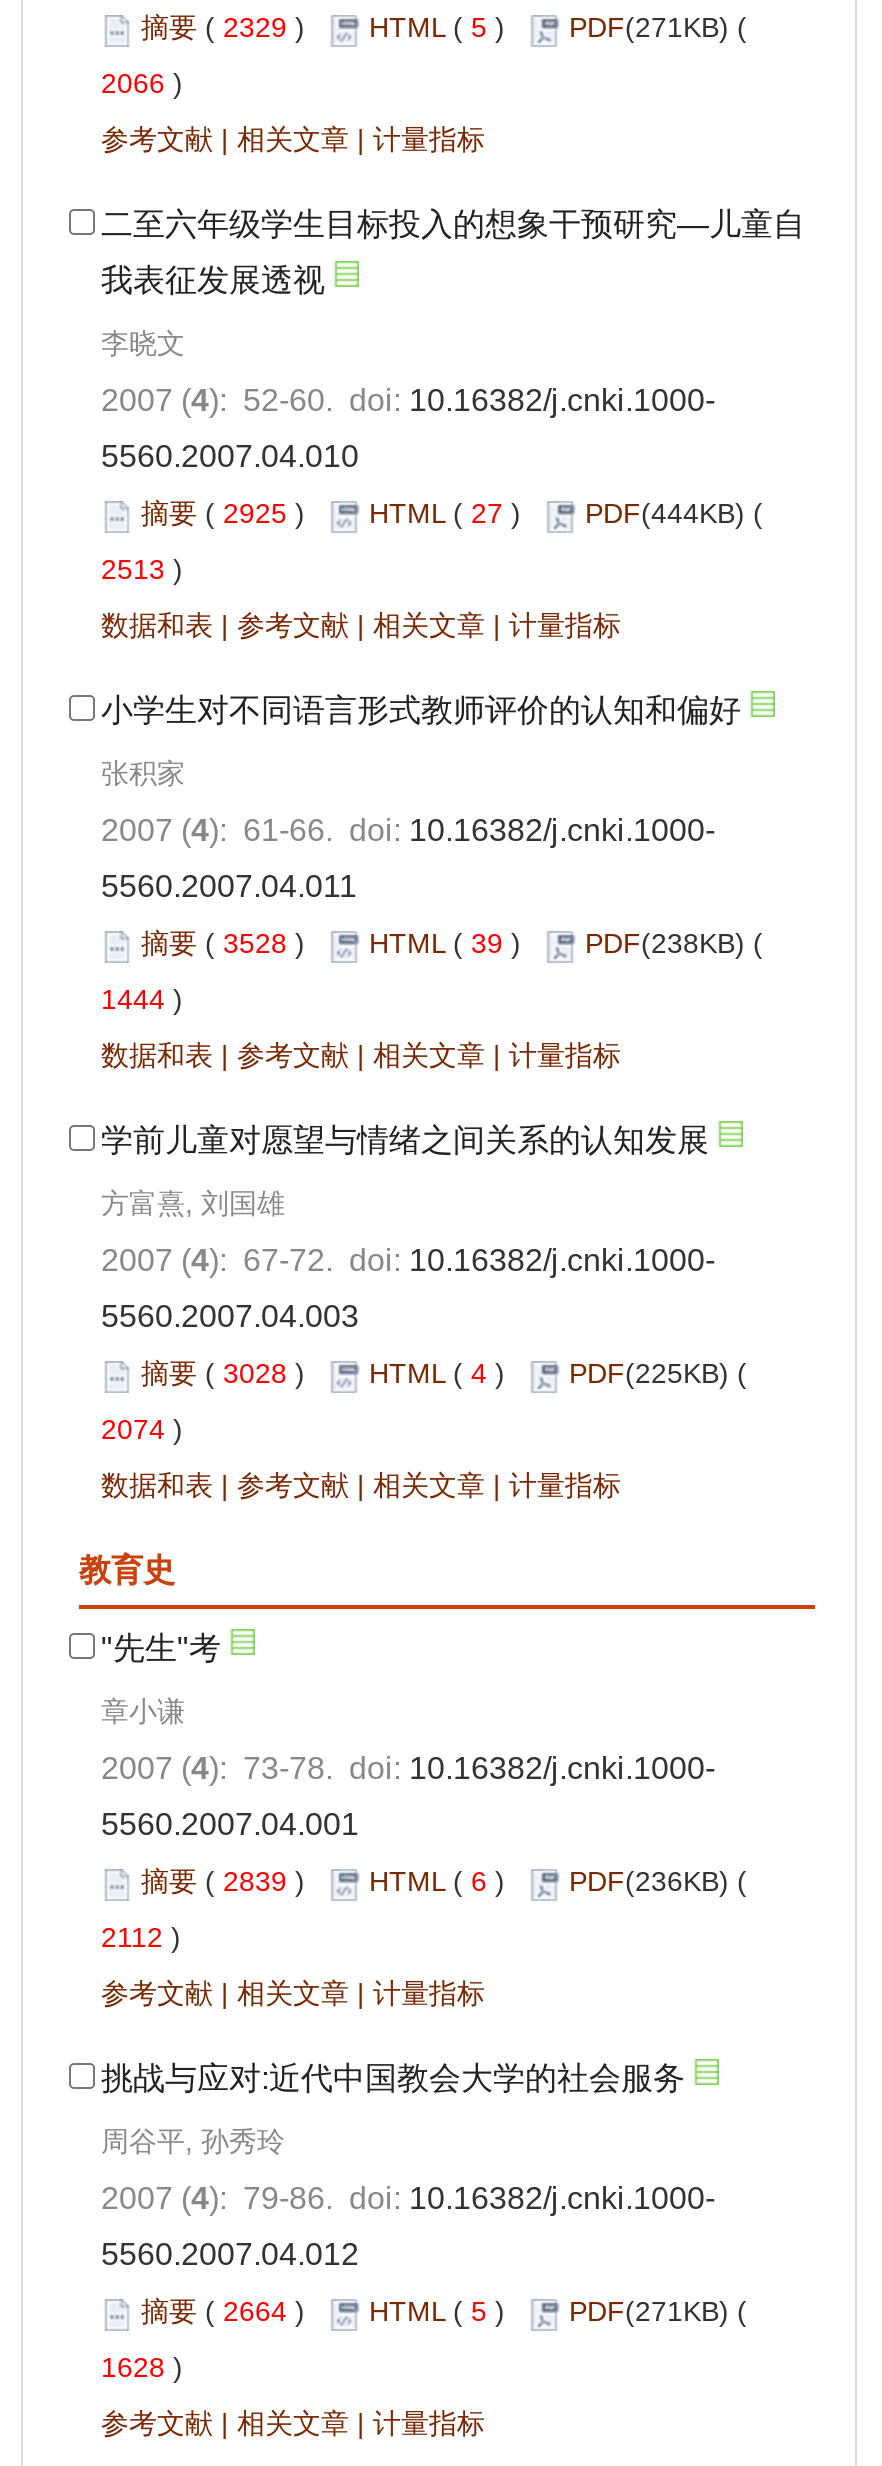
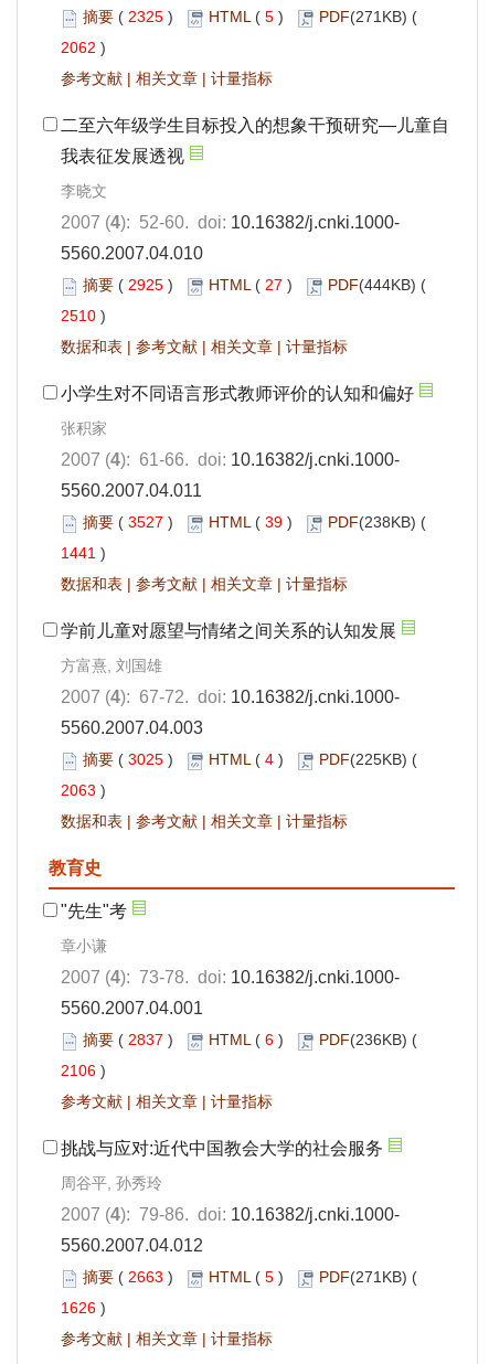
[141,11,747,43] 摘要(2329) HTML (5) PDF(271KB) ( -> [83,8,417,26] 摘要(2325) HTML (5) PDF(271KB) (
[101,67,199,99] 2066) -> [61,39,115,57] 2062)
[101,553,199,585] 2513) -> [61,307,115,325] 2510)
[141,927,763,959] 摘要(3528) HTML (39) PDF(238KB) ( -> [83,513,426,531] 摘要(3527) HTML (39) PDF(238KB) (
[101,983,199,1015] 1444) -> [61,544,115,562] 1441)
[141,1357,747,1389] 摘要(3028) HTML (4) PDF(225KB) ( -> [83,751,417,768] 摘要(3025) HTML (4) PDF(225KB) (
[101,1413,199,1445] 2074) -> [61,782,115,799] 2063)
[141,1865,747,1897] 摘要(2839) HTML (6) PDF(236KB) ( -> [83,1031,417,1049] 摘要(2837) HTML (6) PDF(236KB) (
[101,1921,197,1953] 2112) -> [61,1062,115,1080] 2106)
[141,2295,747,2327] 摘要(2664) HTML (5) PDF(271KB) ( -> [83,1268,417,1286] 摘要(2663) HTML (5) PDF(271KB) (
[101,2351,199,2383] 1628) -> [61,1299,115,1317] 1626)

